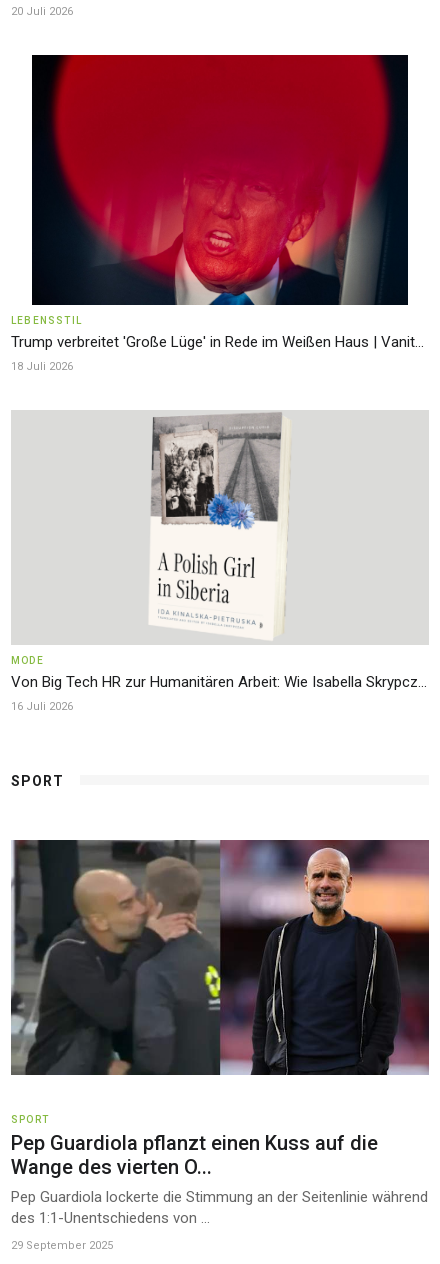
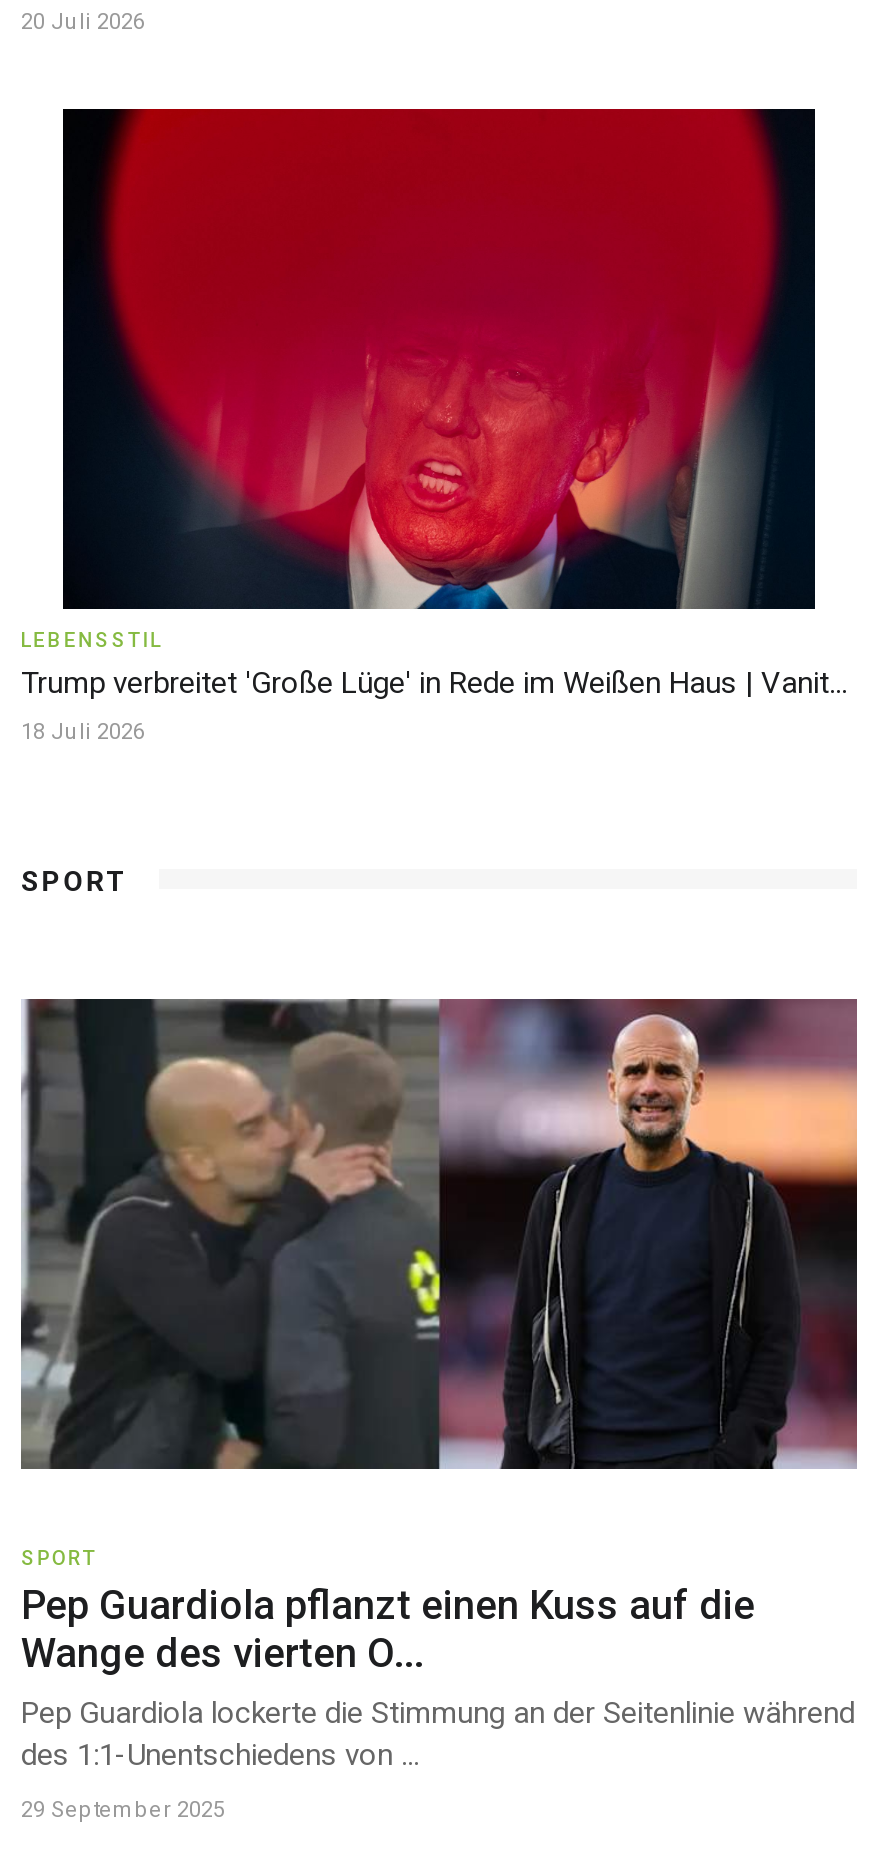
[11,411,428,713] [image] | MODE | Von Big Tech HR zur Humanitären Arbeit: Wie Isabella Skrypcz... | 16 Juli 2026 -> none

